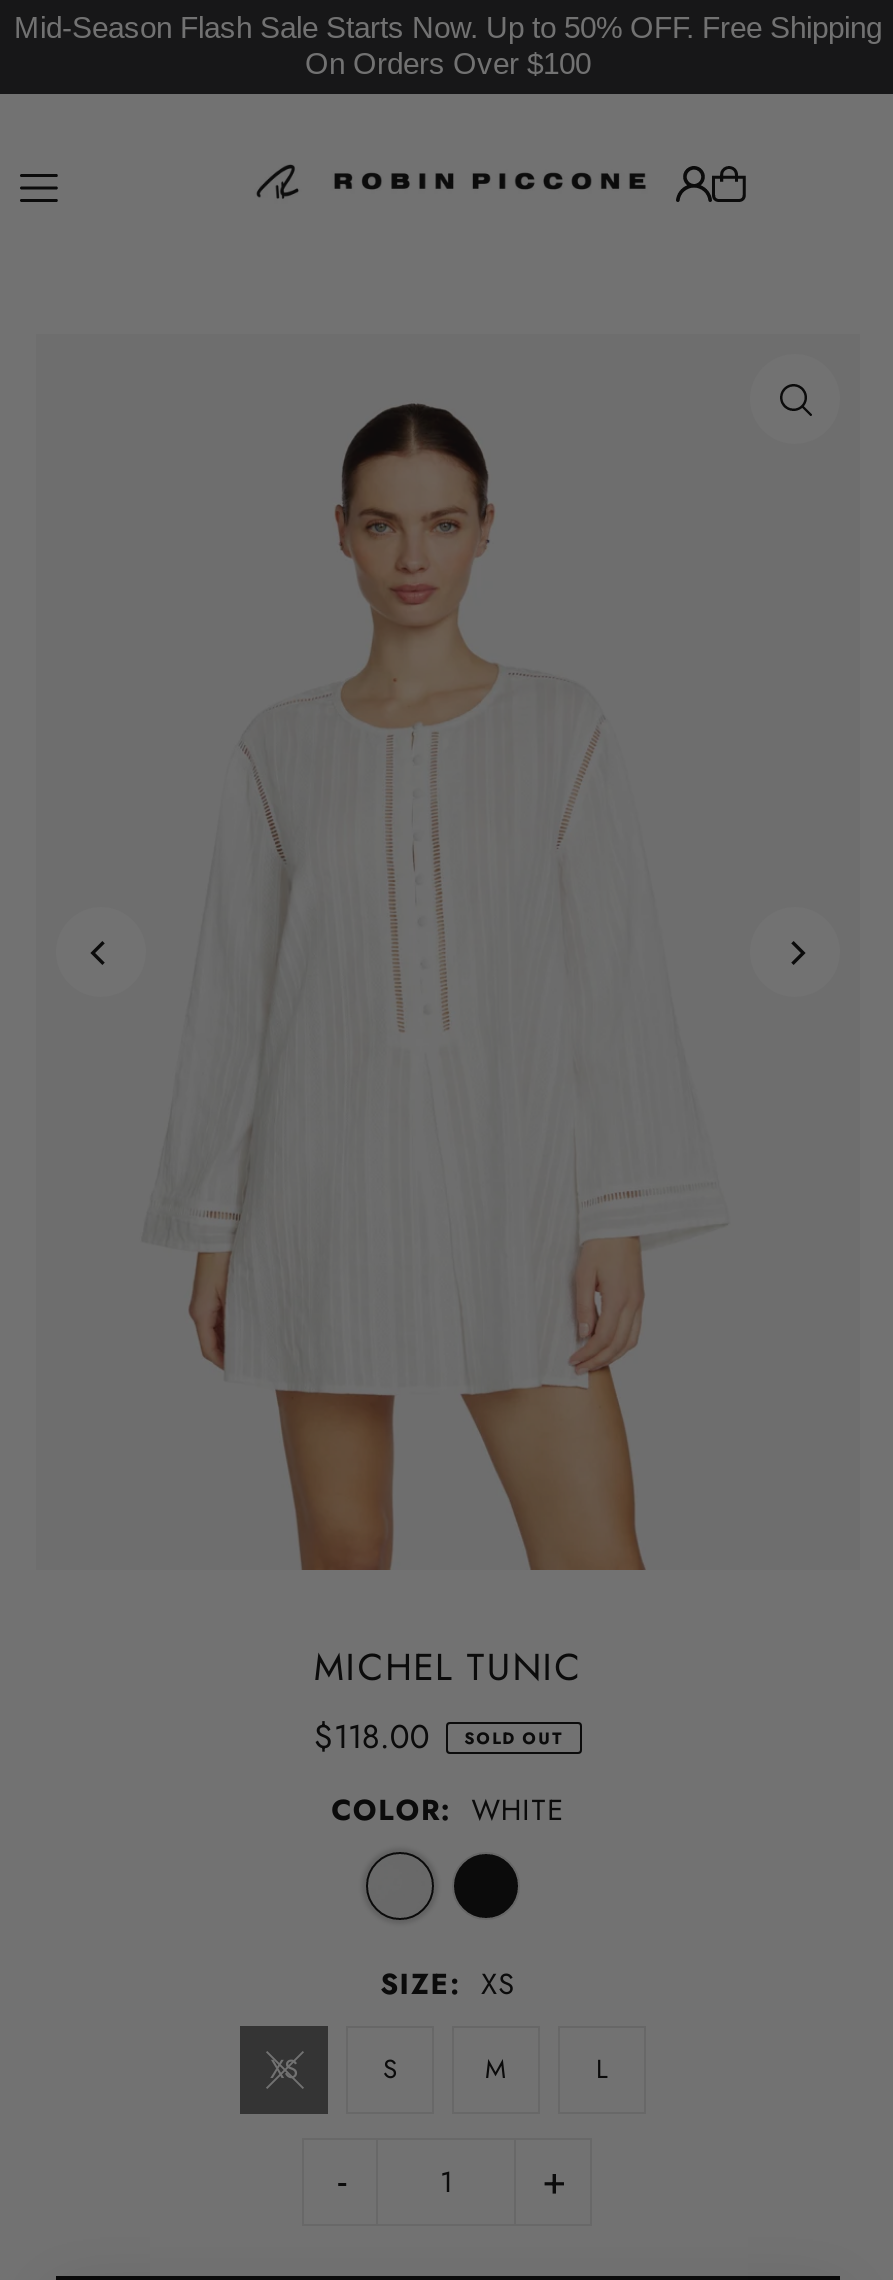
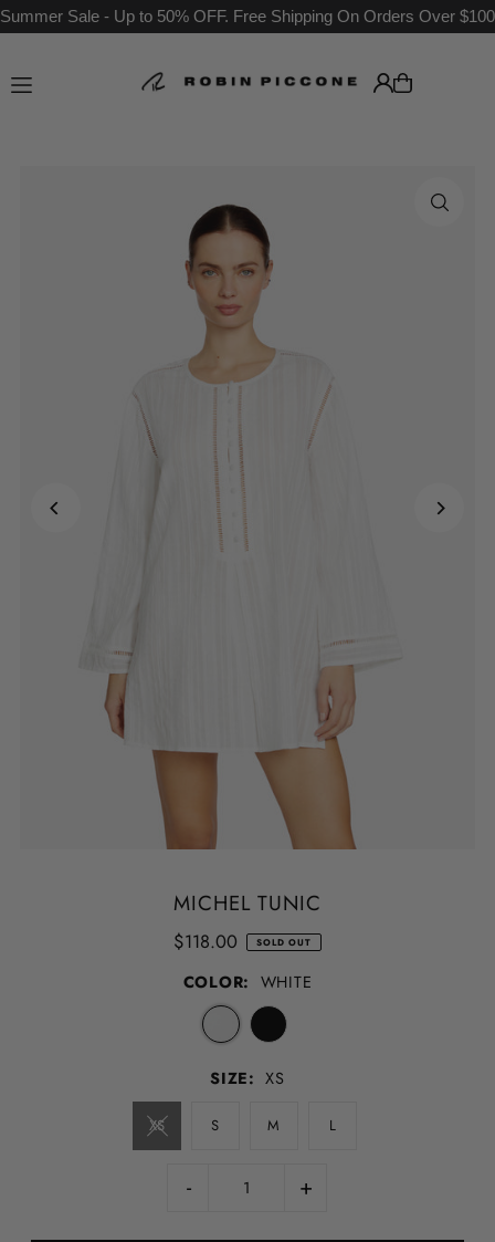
[14,10,882,80] Mid-Season Flash Sale Starts Now. Up to 50% OFF. Free Shipping | On Orders Over $100 -> [0,7,495,25] Summer Sale - Up to 50% OFF. Free Shipping On Orders Over $100

